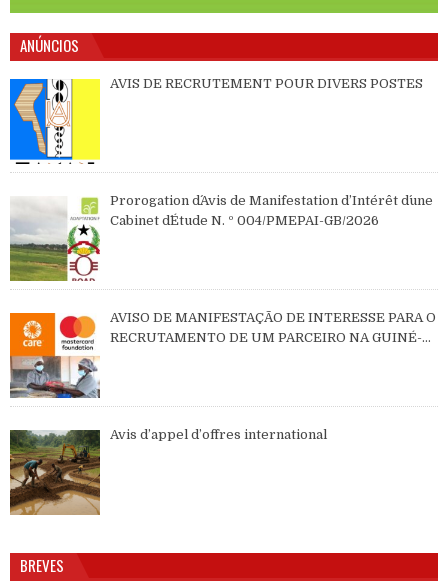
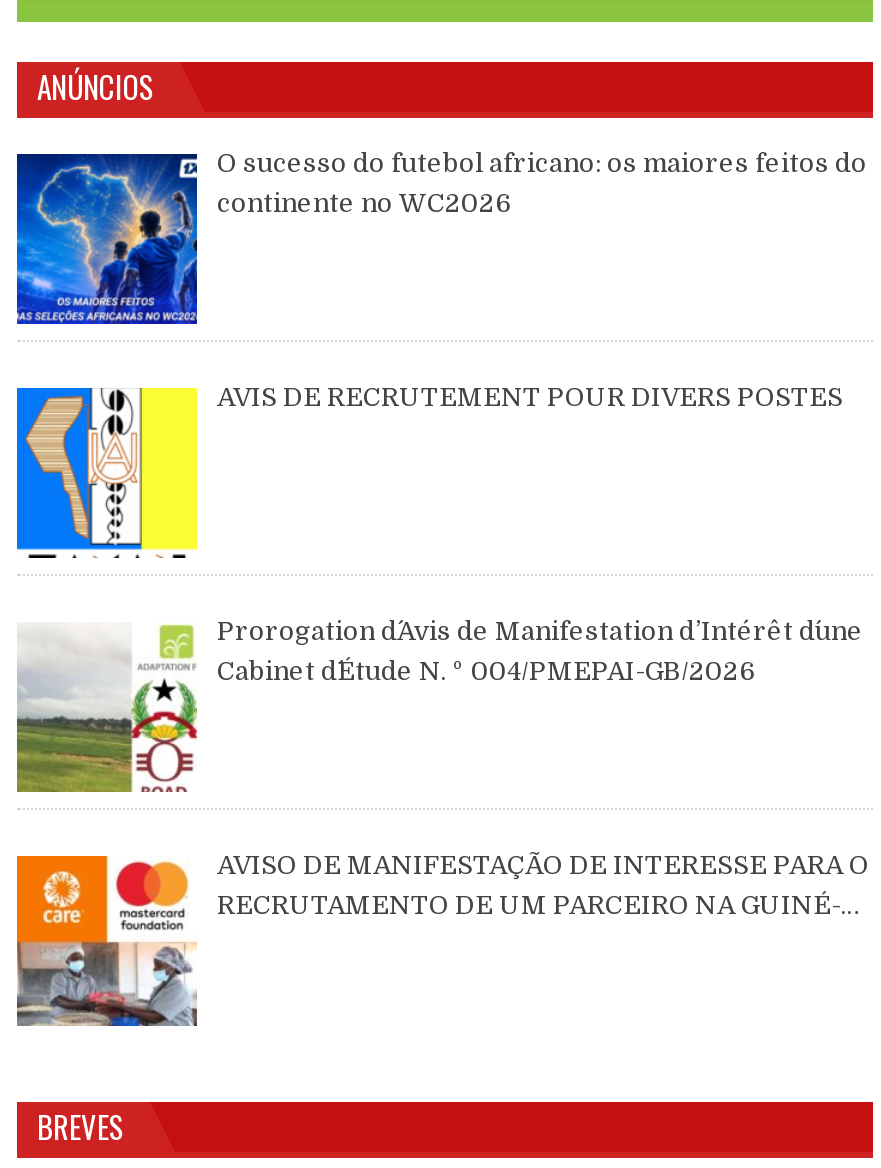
none -> [15,148,867,326] [image] | O sucesso do futebol africano: os maiores feitos do | continente no WC2026
moved [30,76,436,345] -> [57,382,869,920]: [image] | AVIS DE RECRUTEMENT POUR DIVERS POSTES | Prorogation d´Avis de Manifestation d’Intérêt d´une | Cabinet d´Étude N. º 004/PMEPAI-GB/2026 | AVISO DE MANIFESTAÇÃO DE INTERESSE PARA O | RECRUTAMENTO DE UM PARCEIRO NA GUINÉ-
moved [8,313,101,400] -> [13,856,199,1030]: [image]
[9,427,327,516] [image] | Avis d’appel d’offres international -> none

